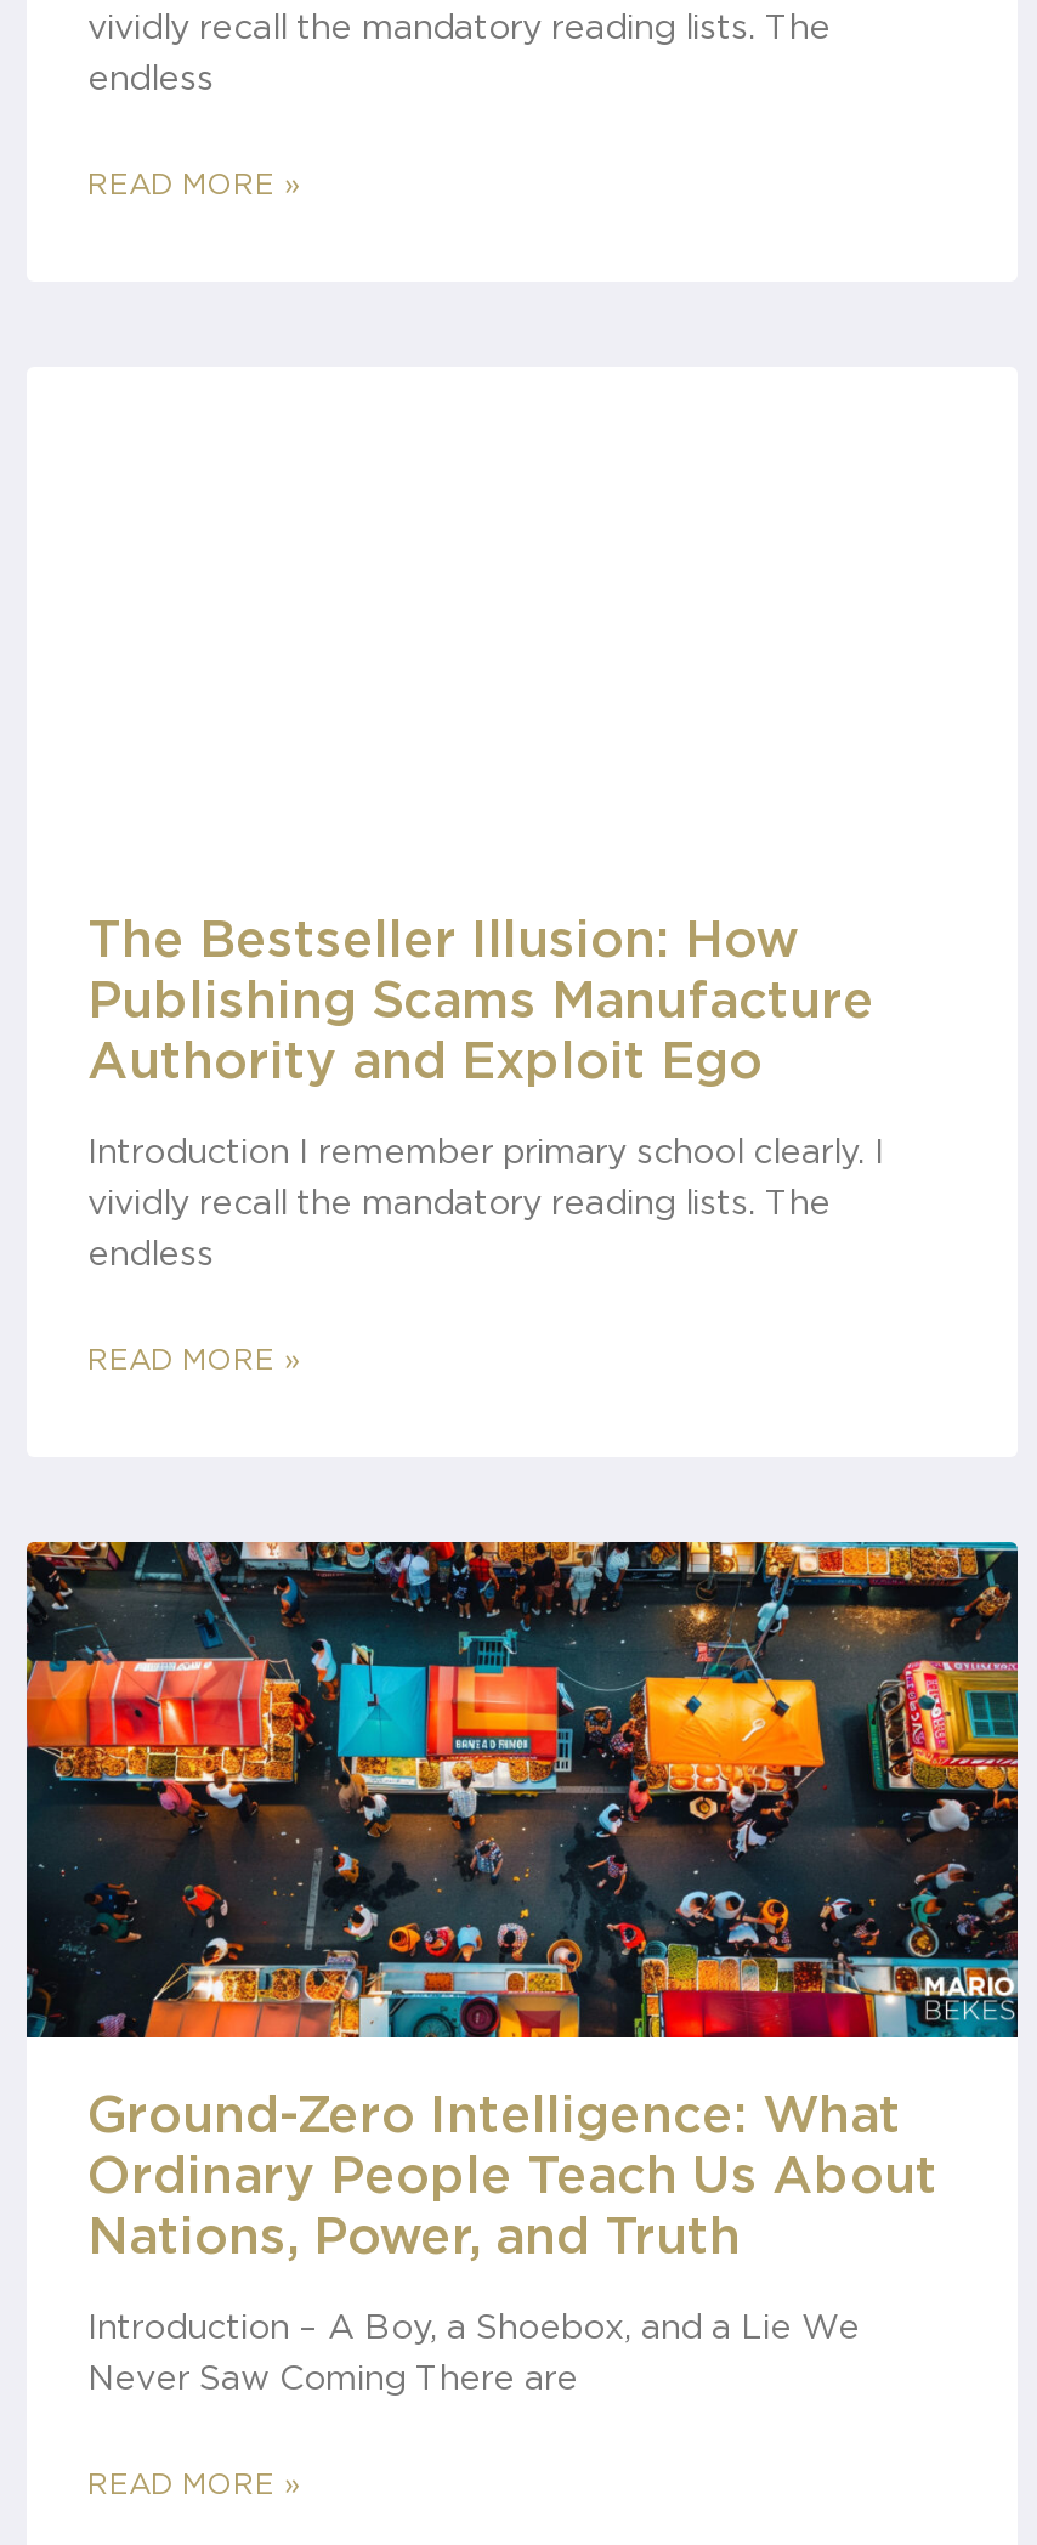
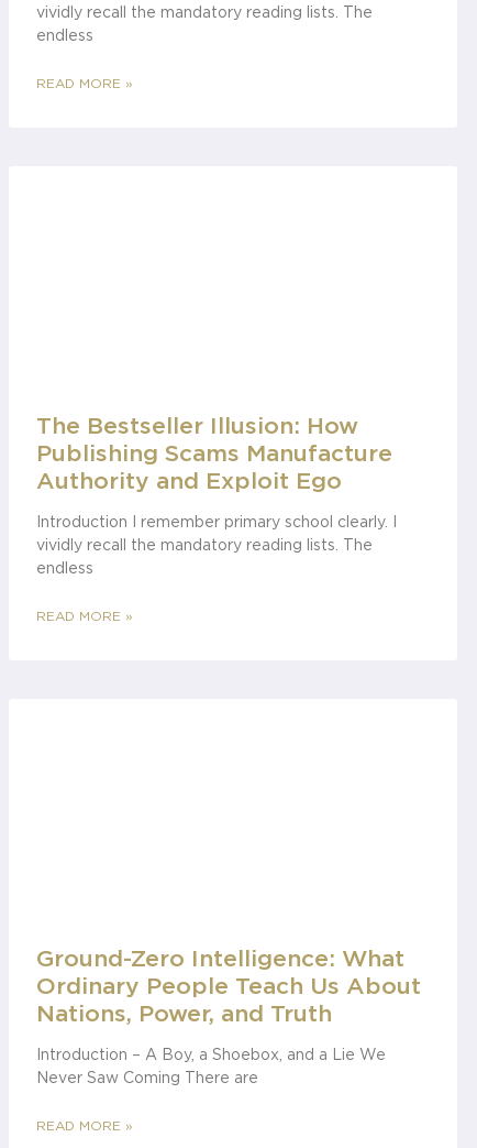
[24,1540,1020,2040] [image] -> none

